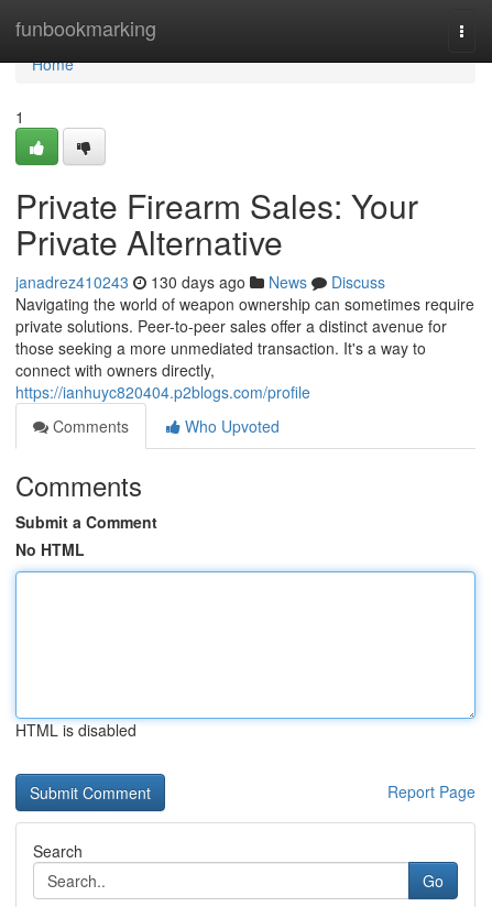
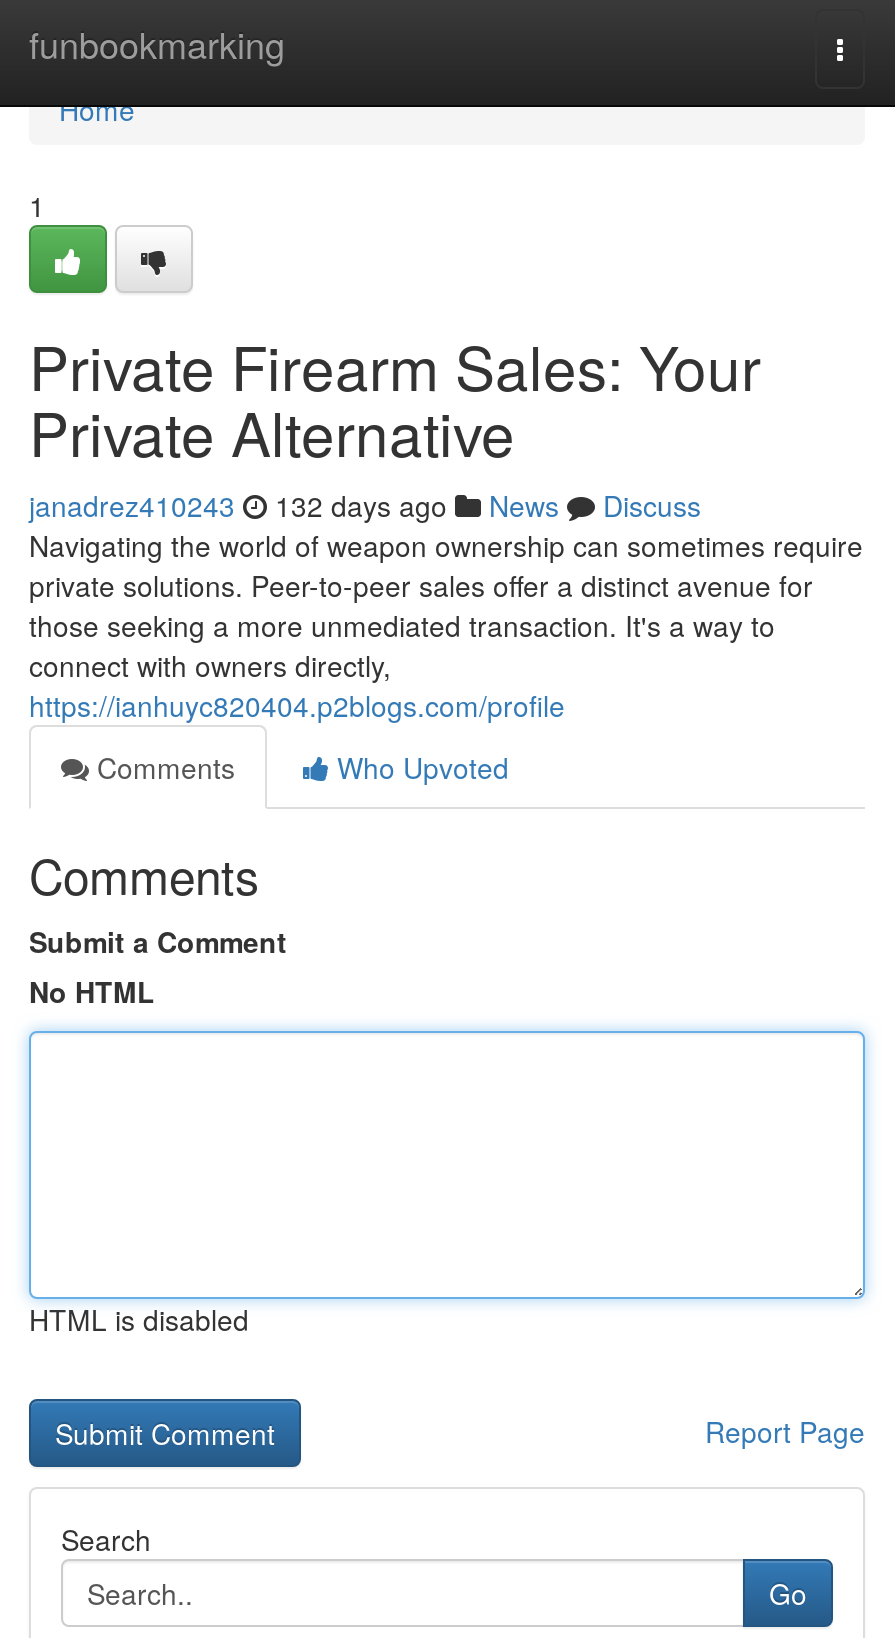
[15,271,385,293] janadrez410243 130 days ago News Discuss -> [29,485,701,525] janadrez410243 132 days ago News Discuss

